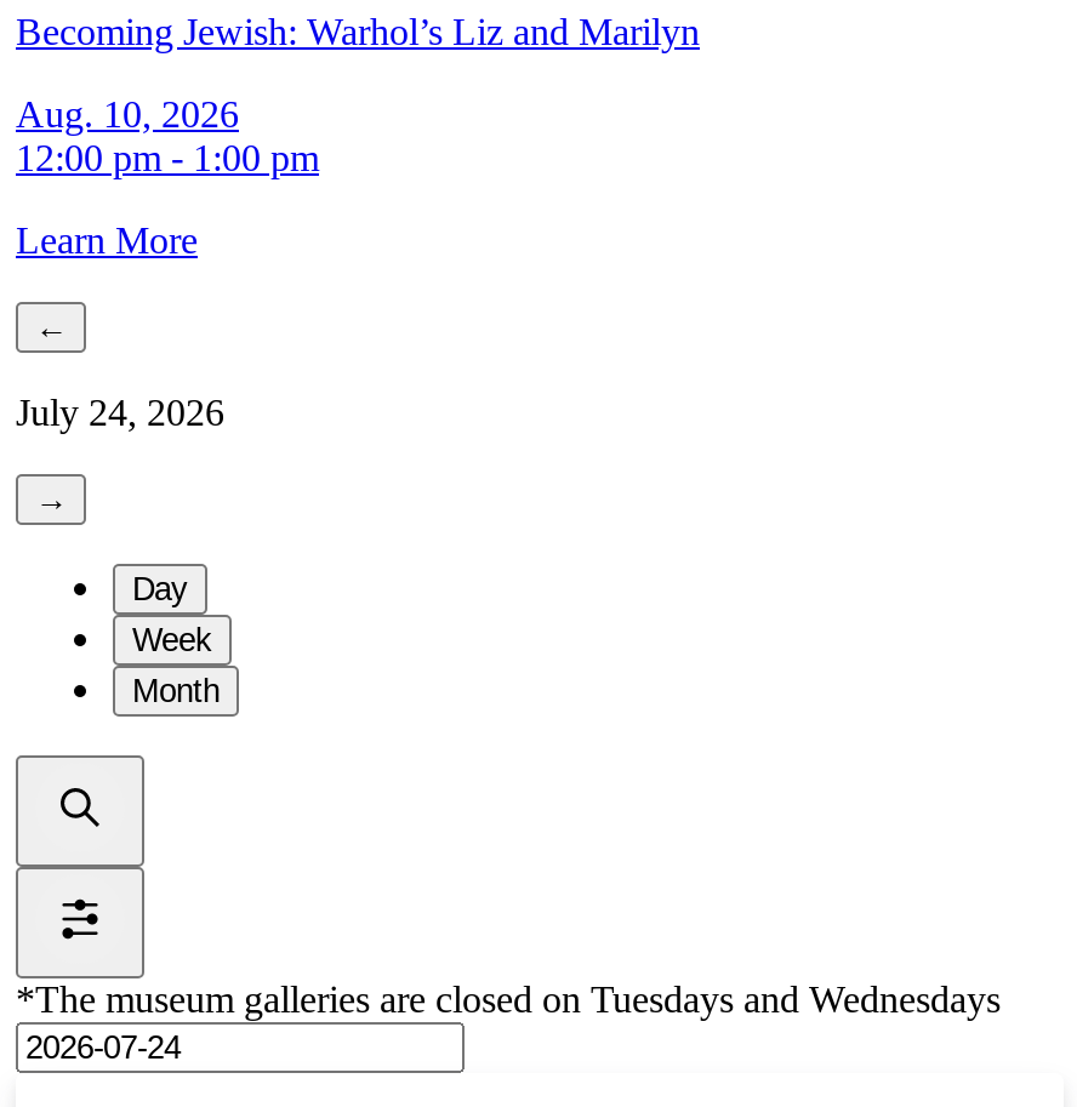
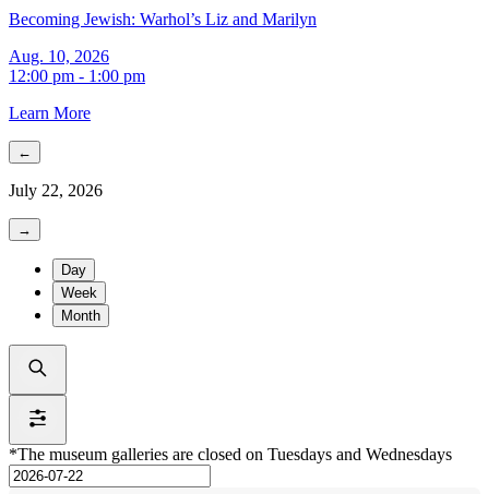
[16,392,224,433] July 24, 2026 -> [9,181,103,200] July 22, 2026

